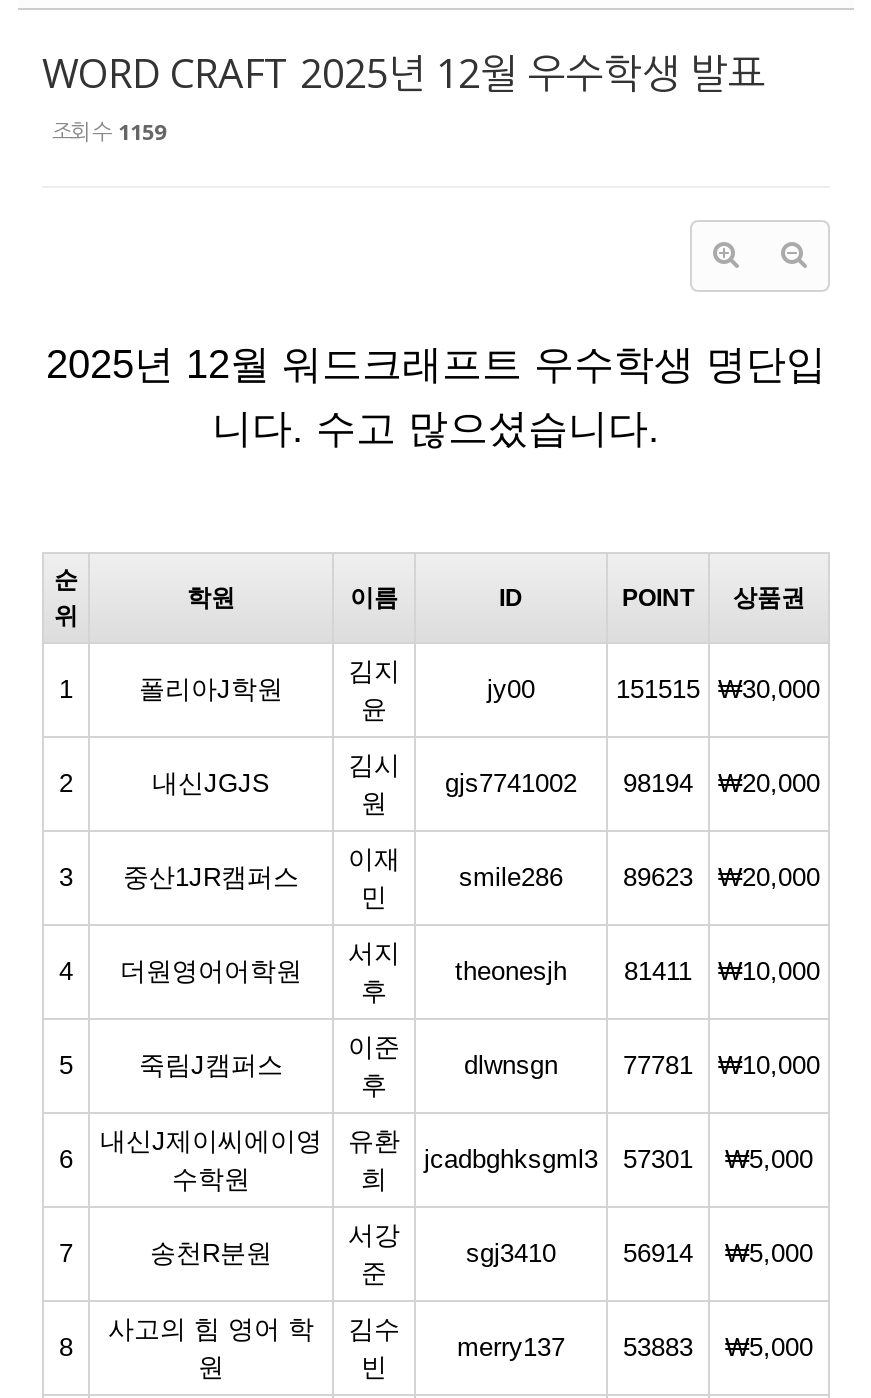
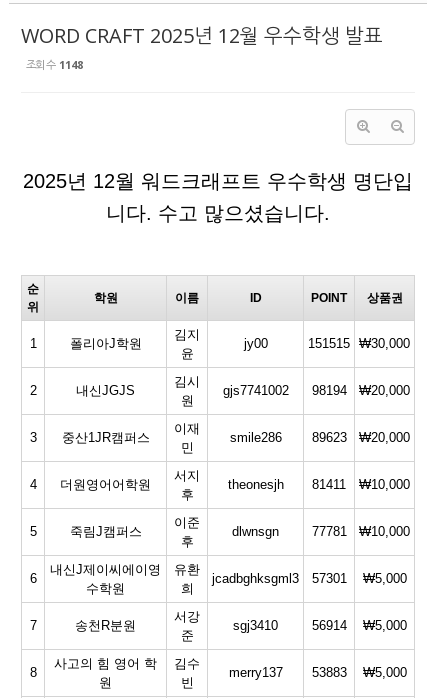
[52,116,166,146] 조회 수 1159 -> [26,57,83,72] 조회 수 1148

